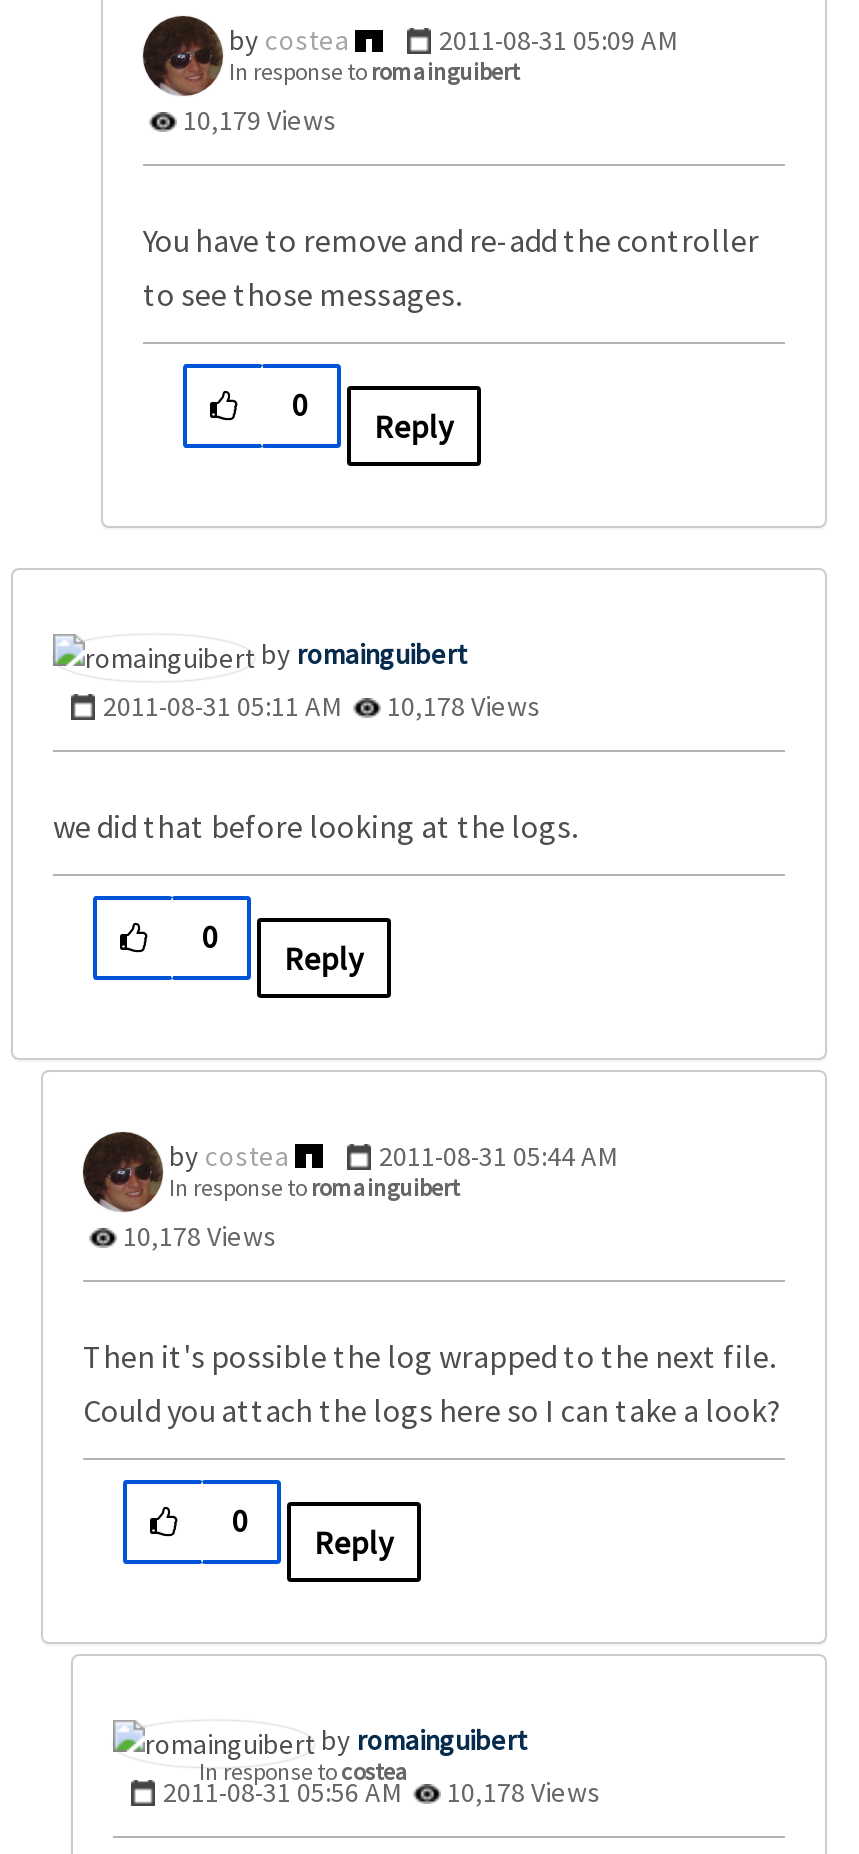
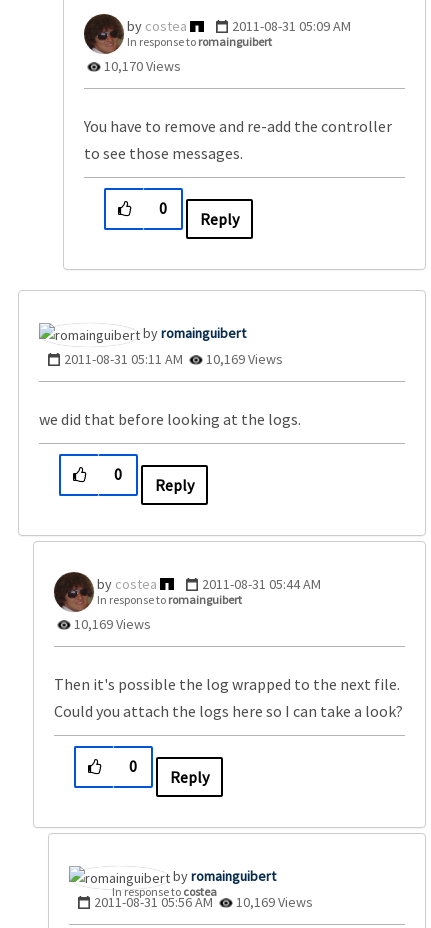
[177,103,337,139] 10,179 Views -> [101,57,181,75] 10,170 Views
[103,688,541,724] 2011-08-31 05:11 AM 10,178 Views -> [64,350,283,368] 2011-08-31 05:11 AM 10,169 Views
[117,1218,277,1254] 10,178 Views -> [71,615,151,633] 10,169 Views
[163,1773,601,1809] 2011-08-31 05:56 AM 10,178 Views -> [94,893,313,911] 2011-08-31 05:56 AM 10,169 Views

